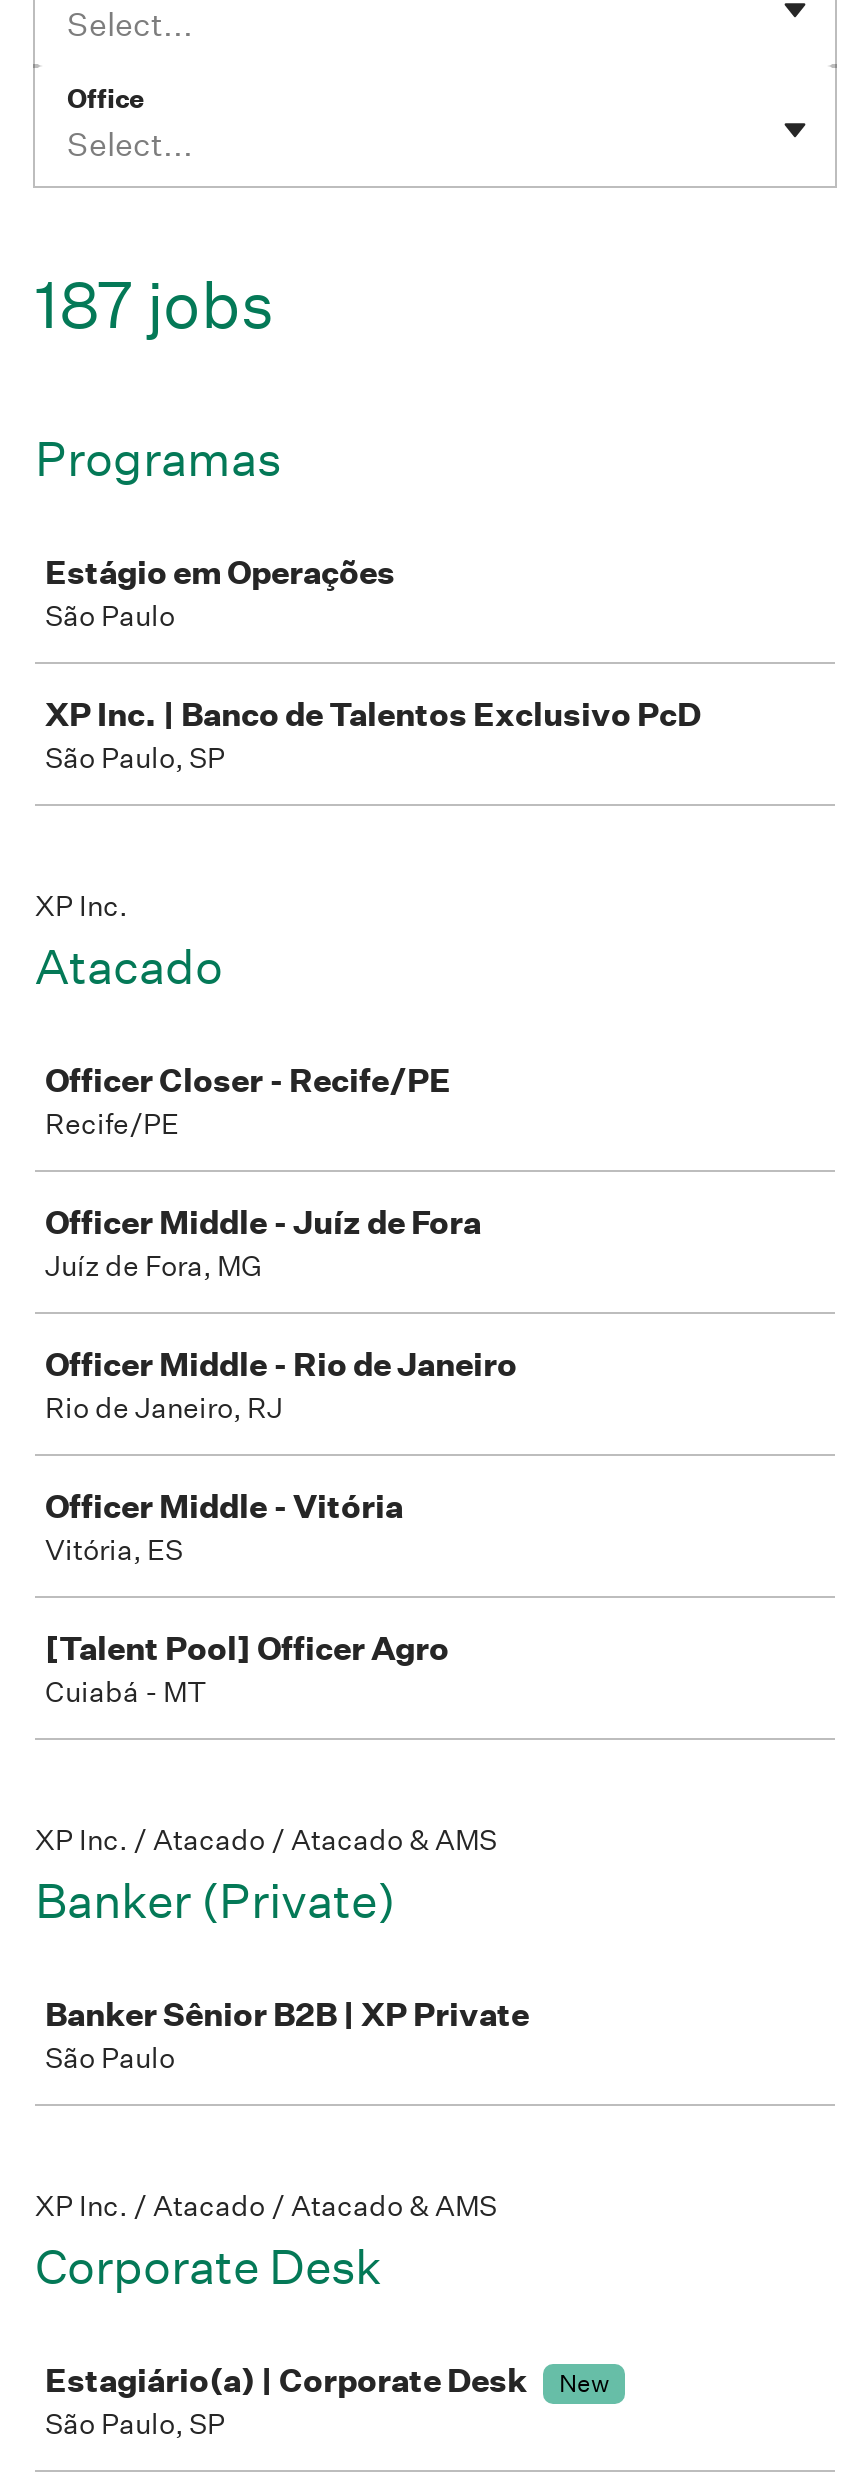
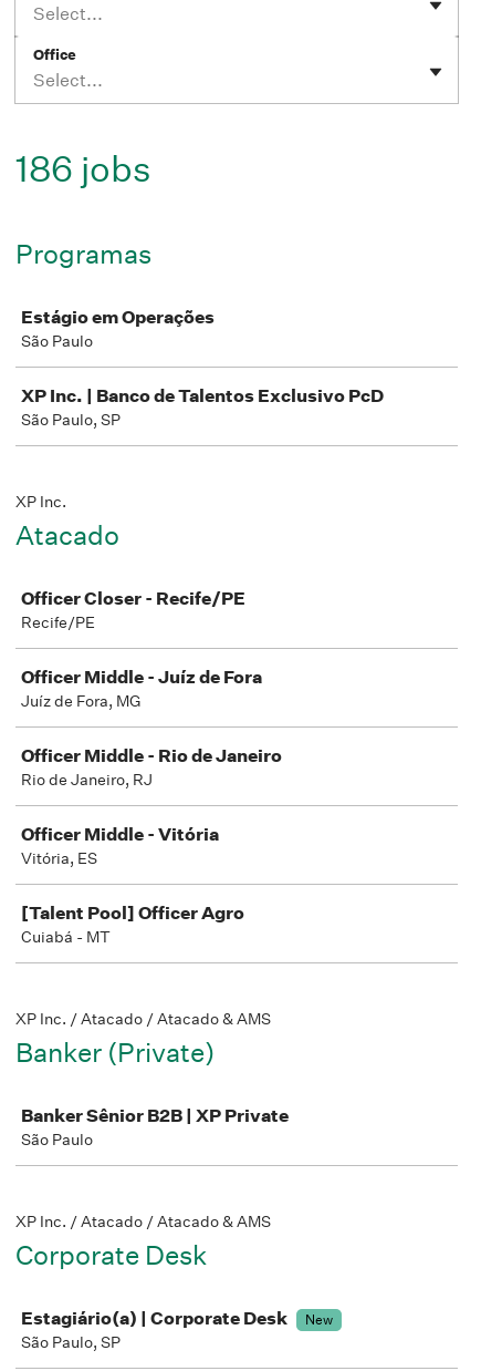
[35,266,275,344] 187 jobs -> [15,148,151,191] 186 jobs

